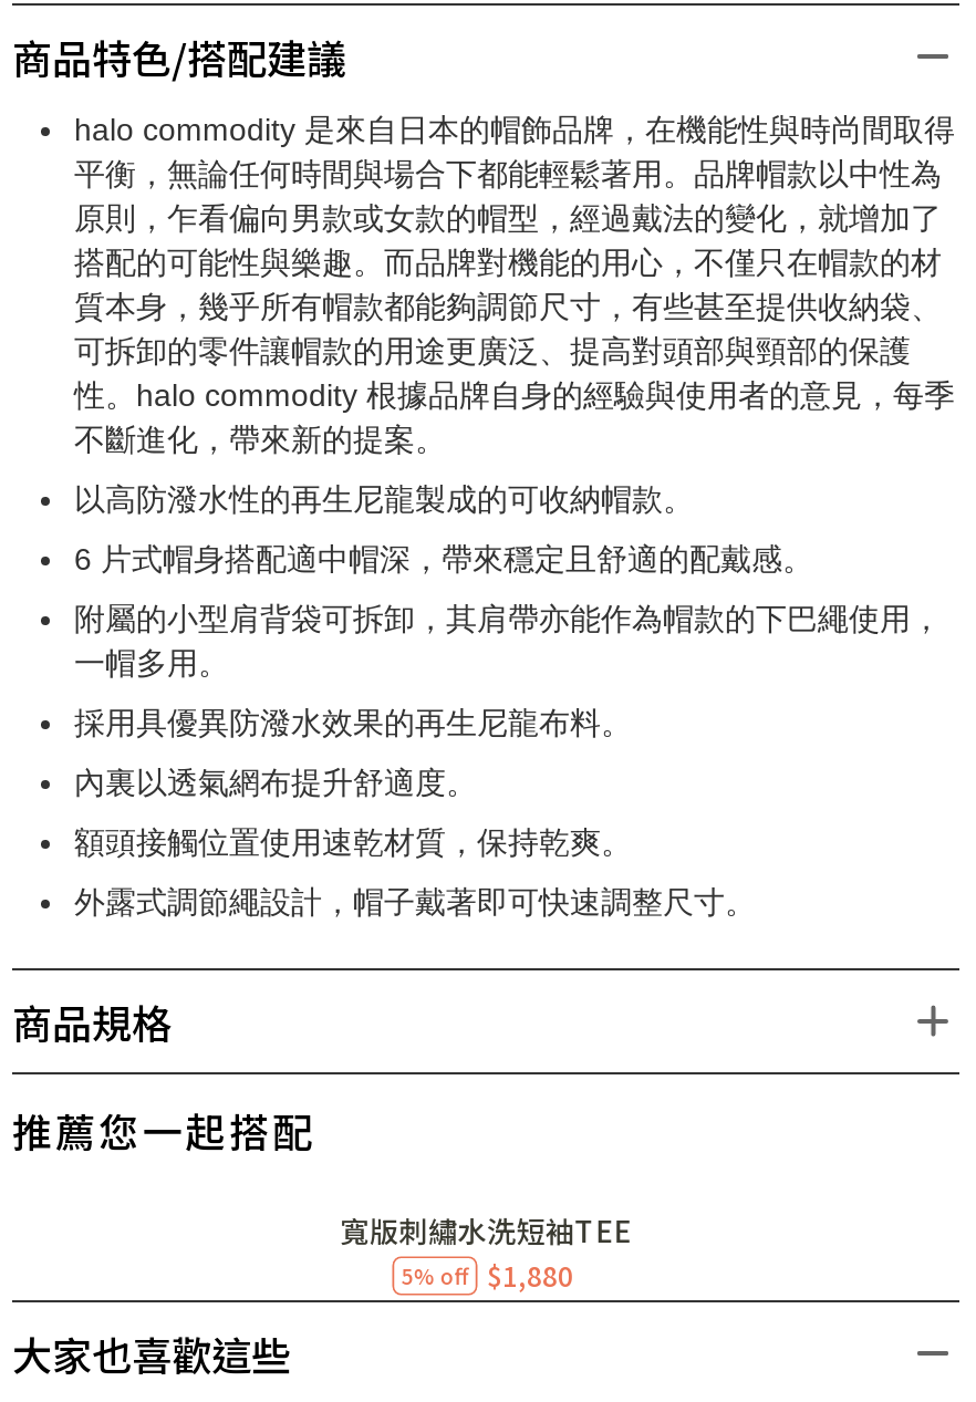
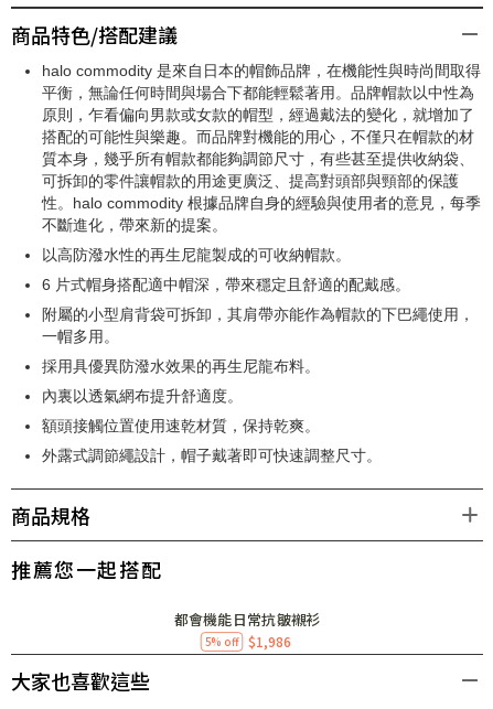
[340,1210,632,1252] 寬版刺繡水洗短袖TEE -> [174,608,320,629] 都會機能日常抗皺襯衫
[400,1256,573,1294] 5% off $1,880 -> [204,631,291,650] 5% off $1,986

